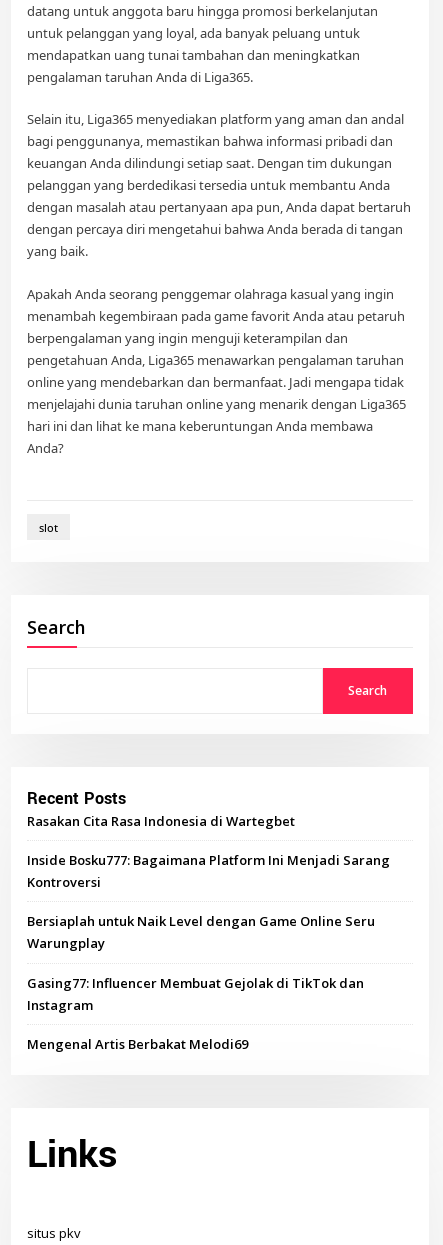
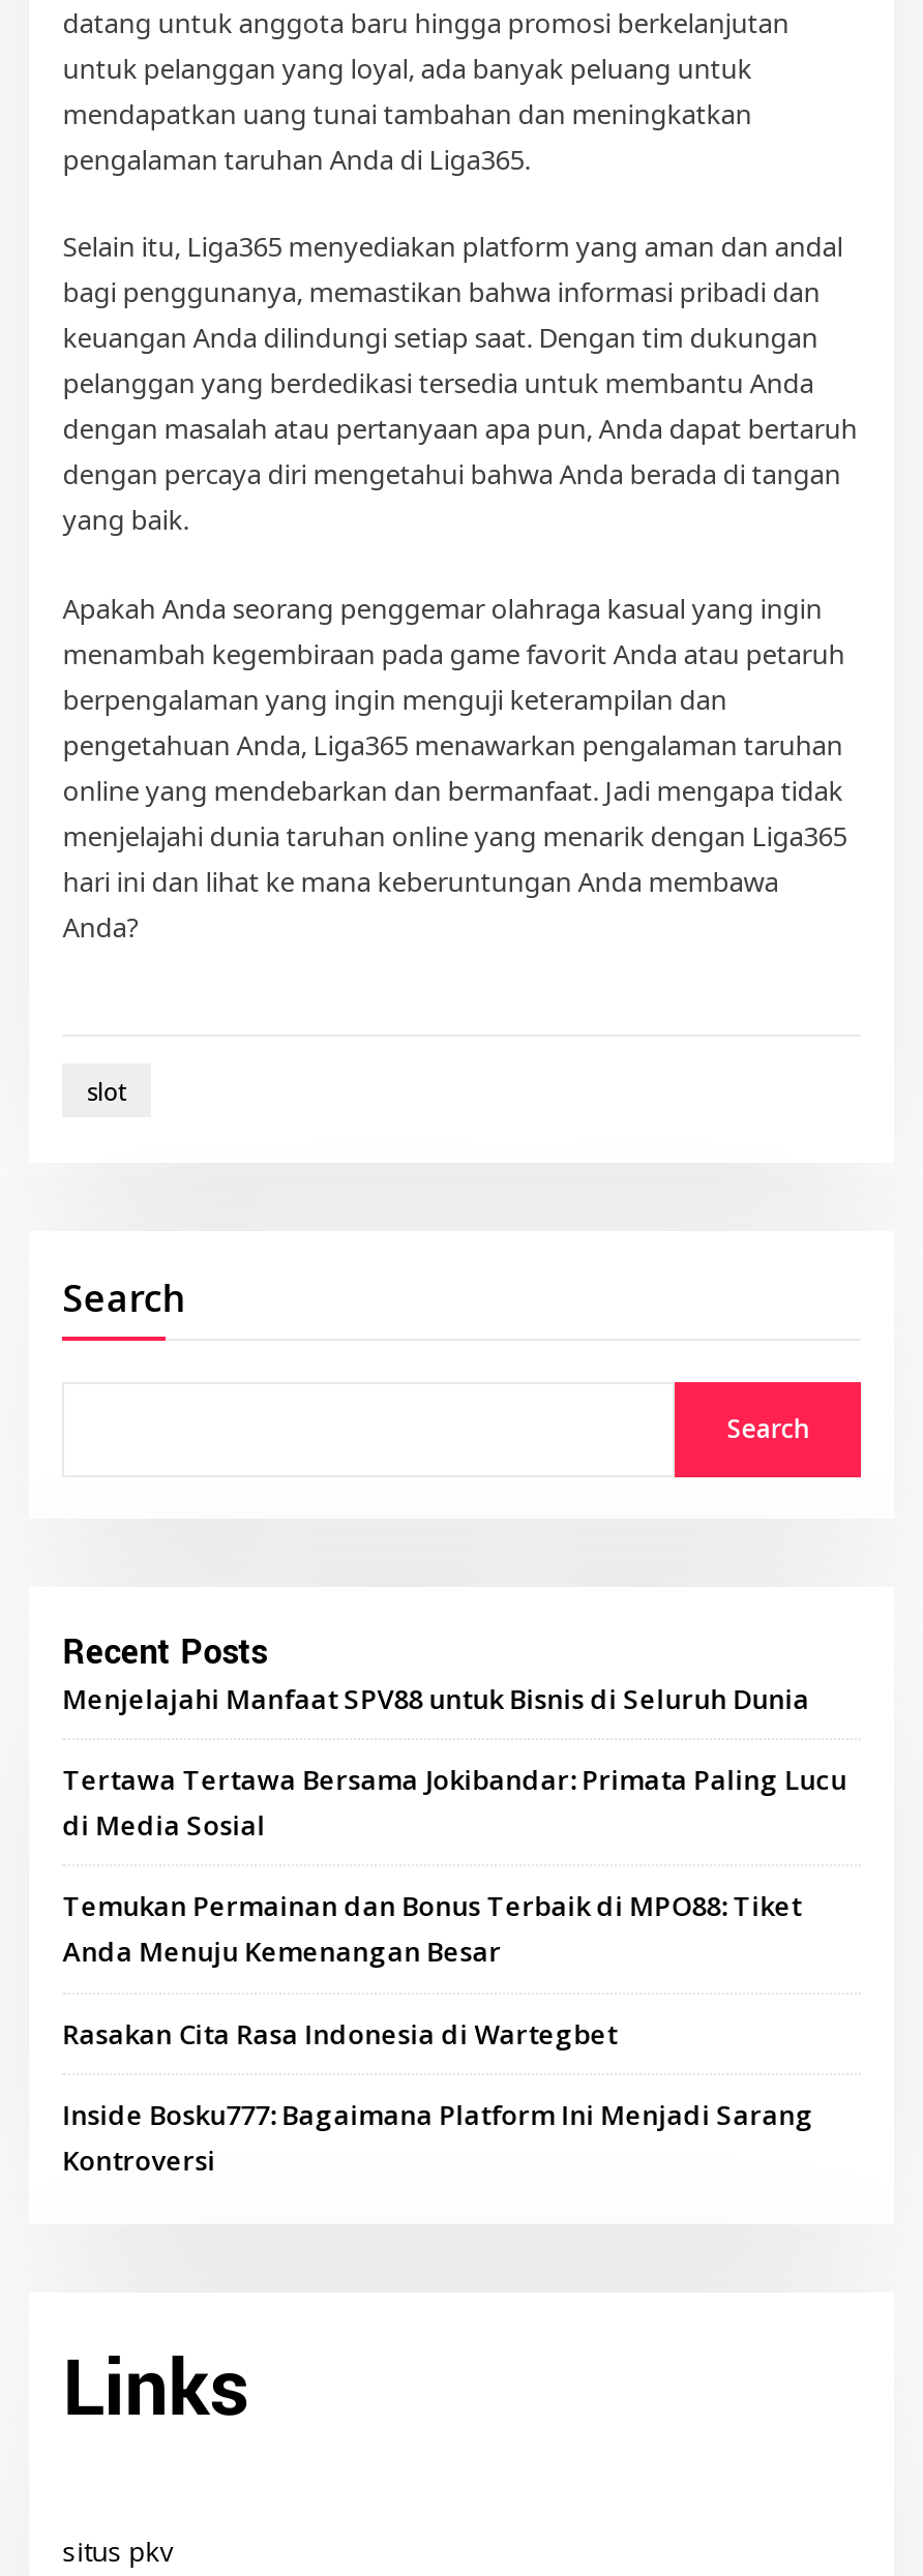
none -> [62,1680,847,1971] Menjelajahi Manfaat SPV88 untuk Bisnis di Seluruh Dunia | Tertawa Tertawa Bersama Jokibandar: Primata Paling Lucu | di Media Sosial | Temukan Permainan dan Bonus Terbaik di MPO88: Tiket | Anda Menuju Kemenangan Besar
moved [27,812,390,891] -> [62,2015,814,2179]: Rasakan Cita Rasa Indonesia di Wartegbet | Inside Bosku777: Bagaimana Platform Ini Menjadi Sarang | Kontroversi
[27,912,375,1053] Bersiaplah untuk Naik Level dengan Game Online Seru | Warungplay | Gasing77: Influencer Membuat Gejolak di TikTok dan | Instagram | Mengenal Artis Berbakat Melodi69 -> none

